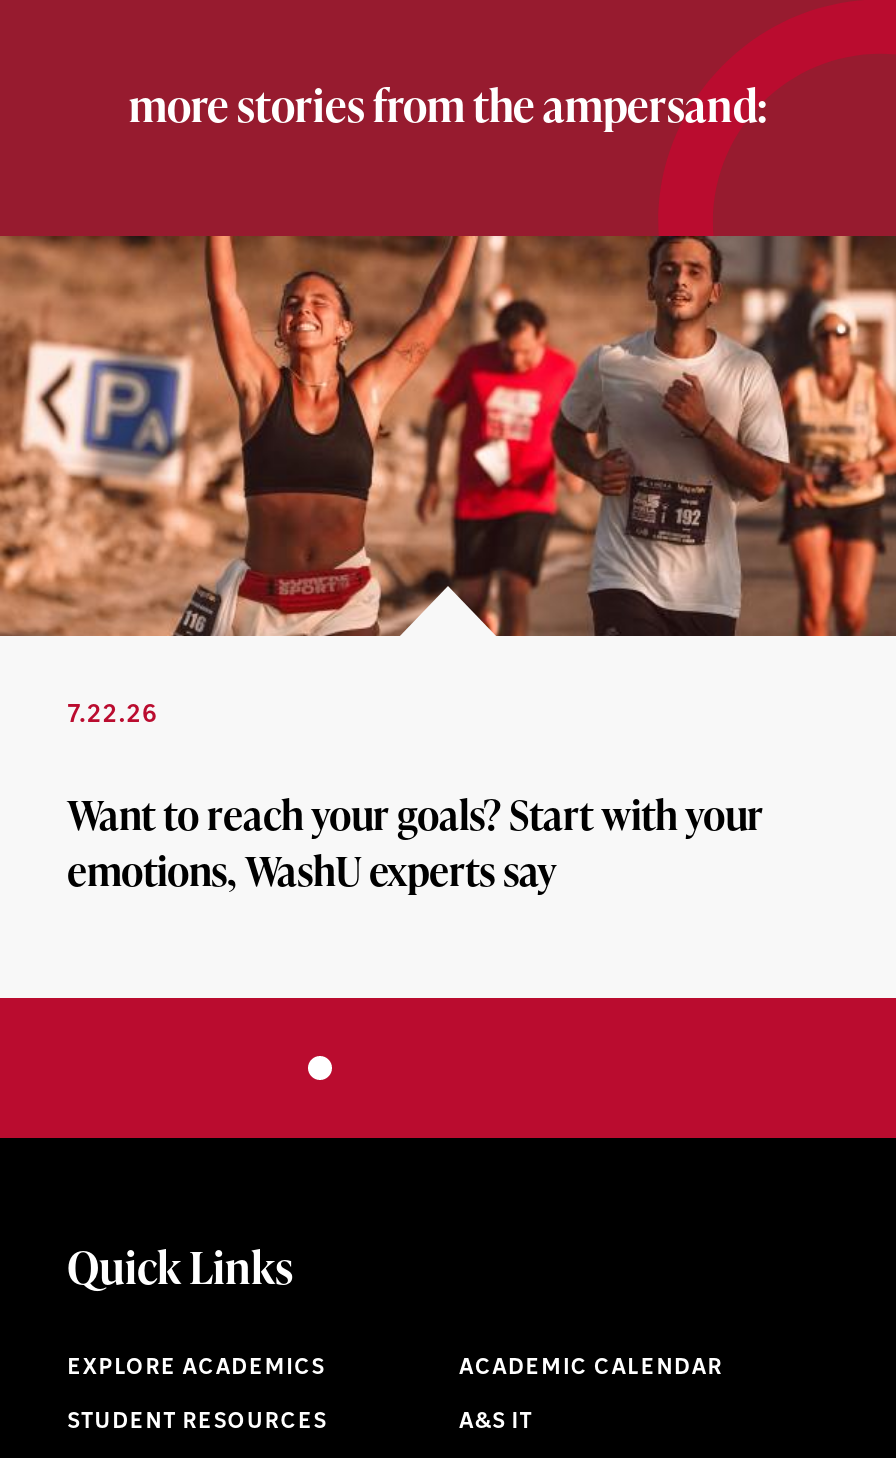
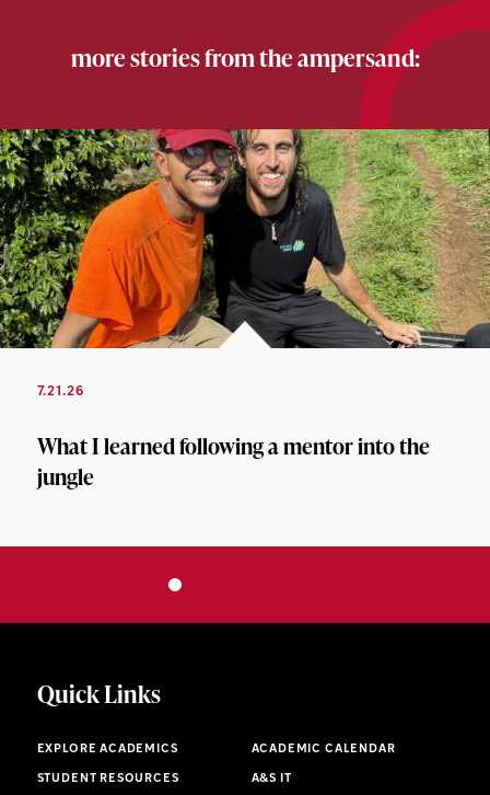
[6,234,890,728] [image] | 7.22.26 -> [3,128,487,398] [image] | 7.21.26
[67,786,763,898] Want to reach your goals? Start with your | emotions, WashU experts say -> [37,430,429,491] What I learned following a mentor into the | jungle

